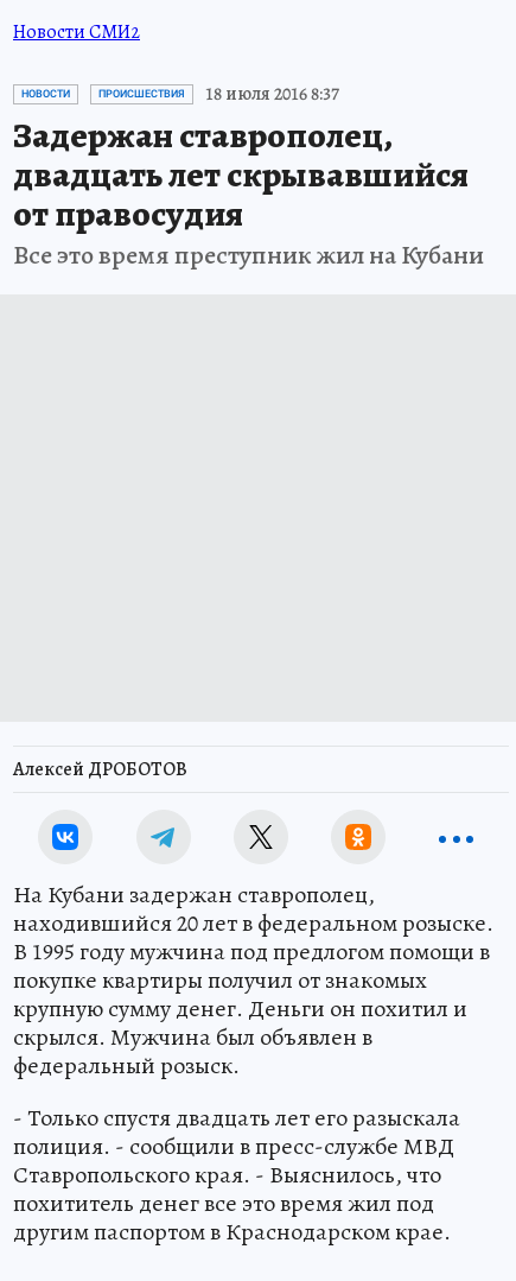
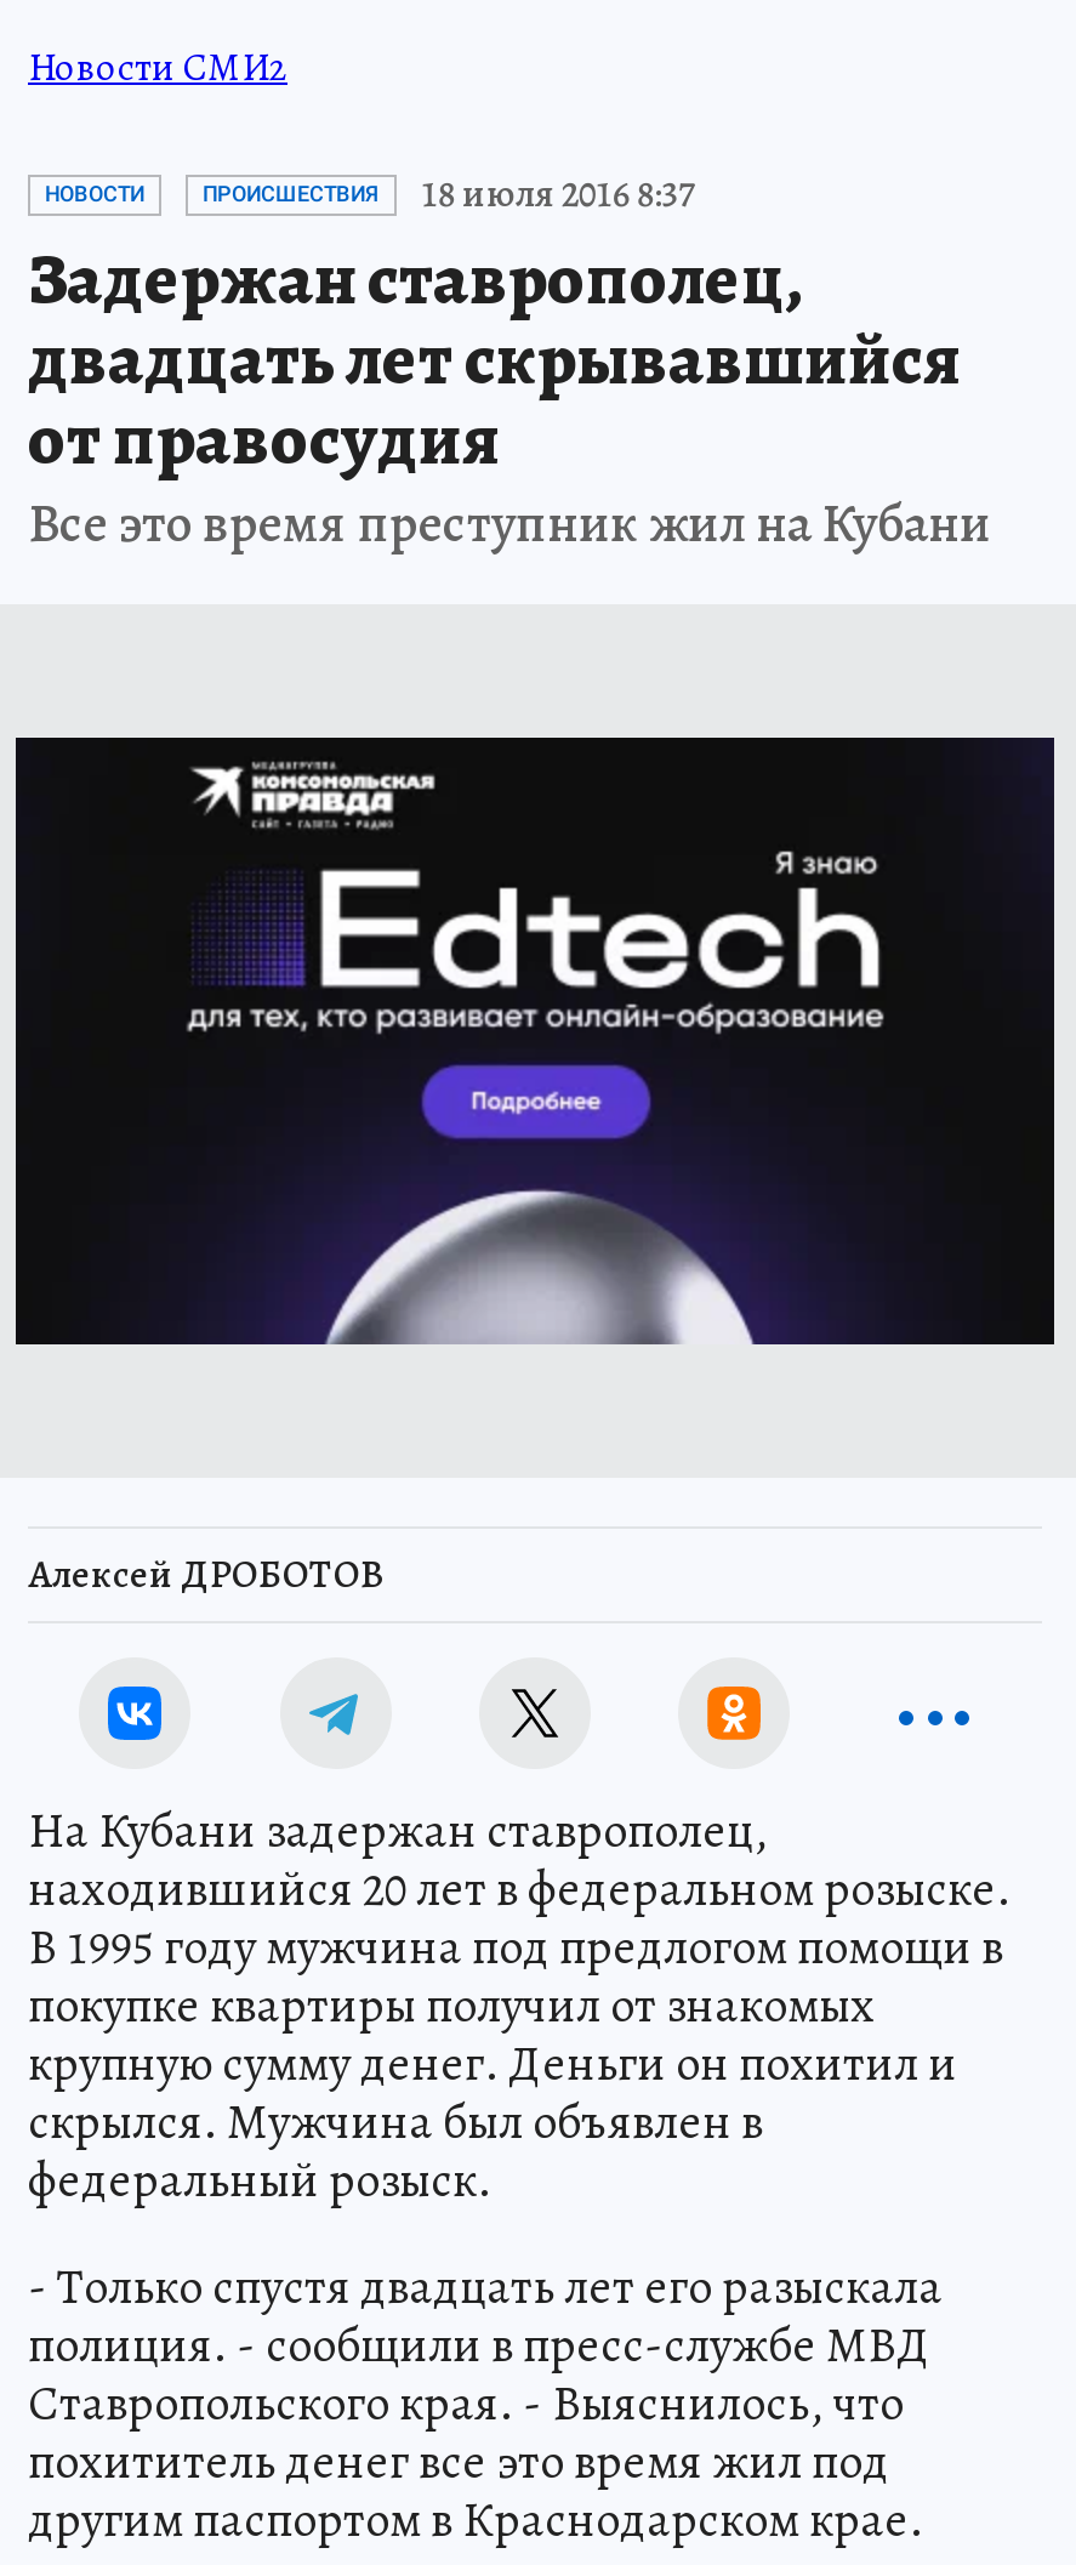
none -> [13,735,1057,1347] [image]

